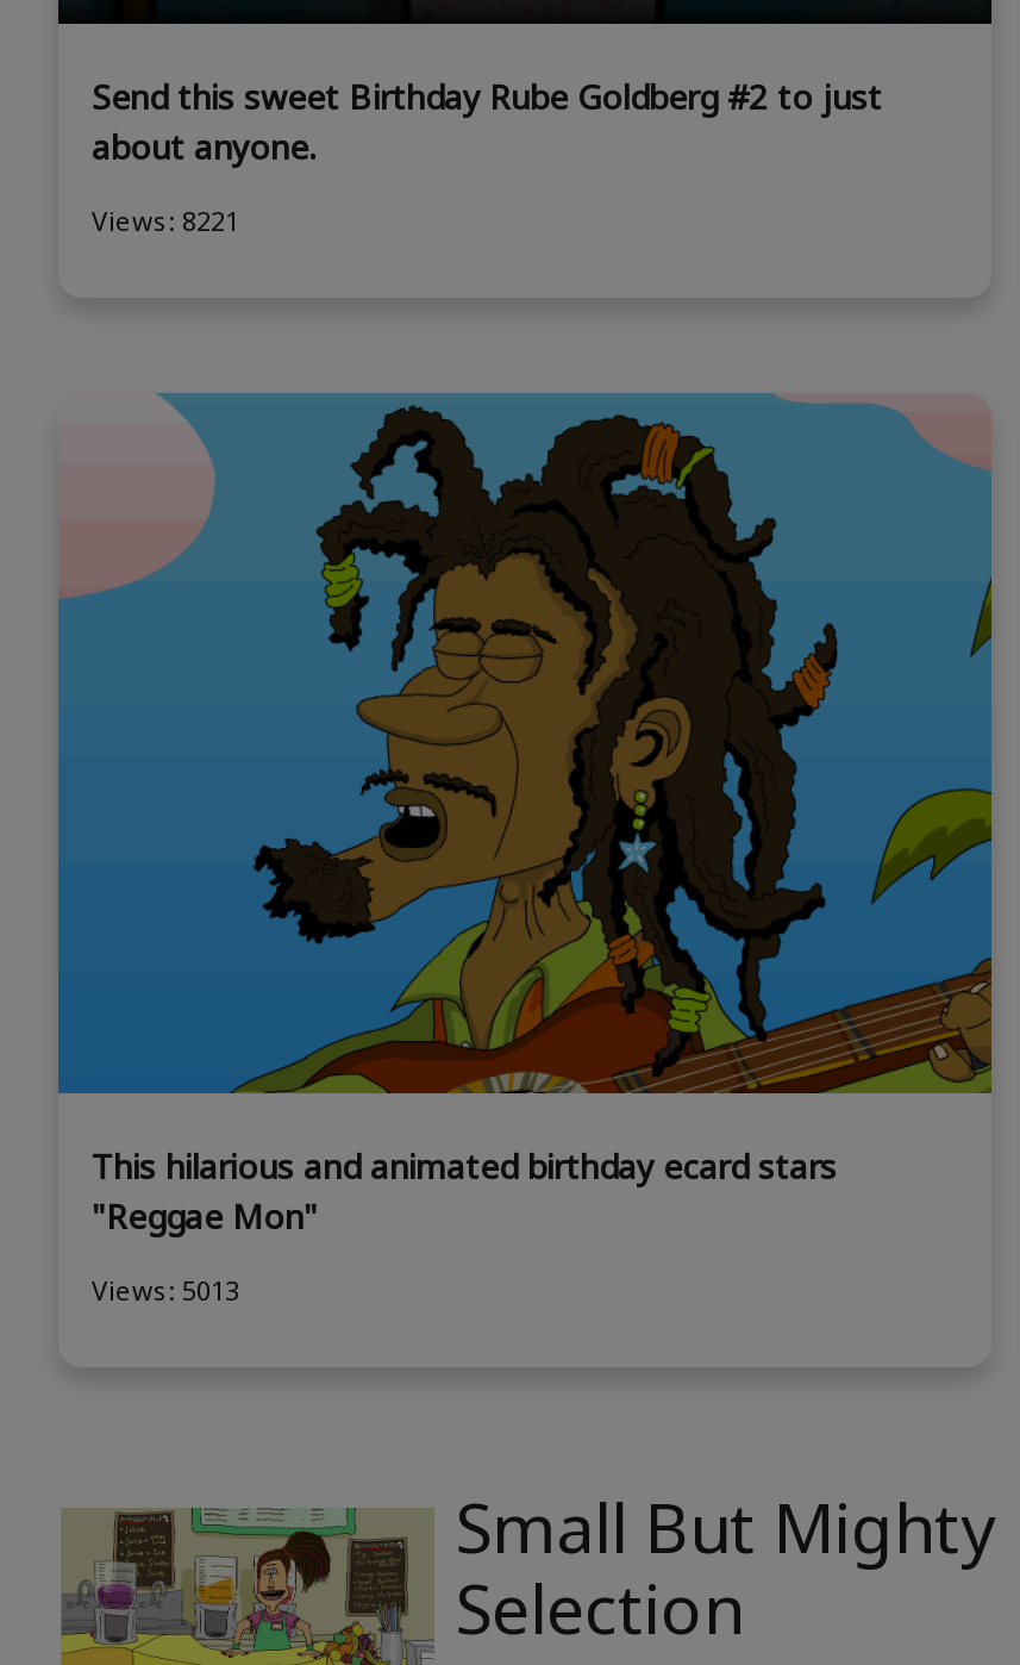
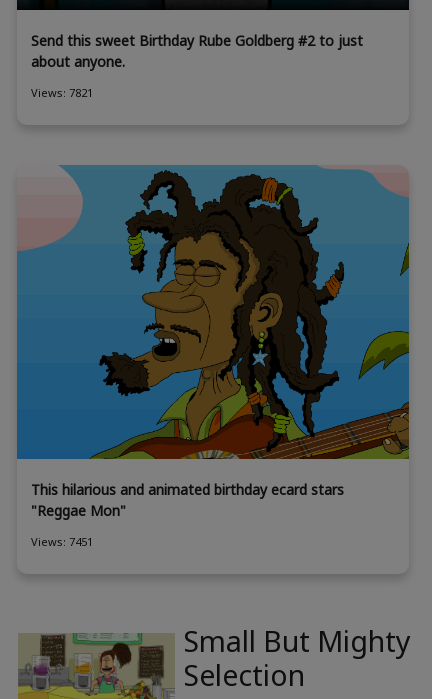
[92,202,239,238] Views: 8221 -> [31,85,93,100] Views: 7821
[92,1272,239,1308] Views: 5013 -> [31,534,93,549] Views: 7451

